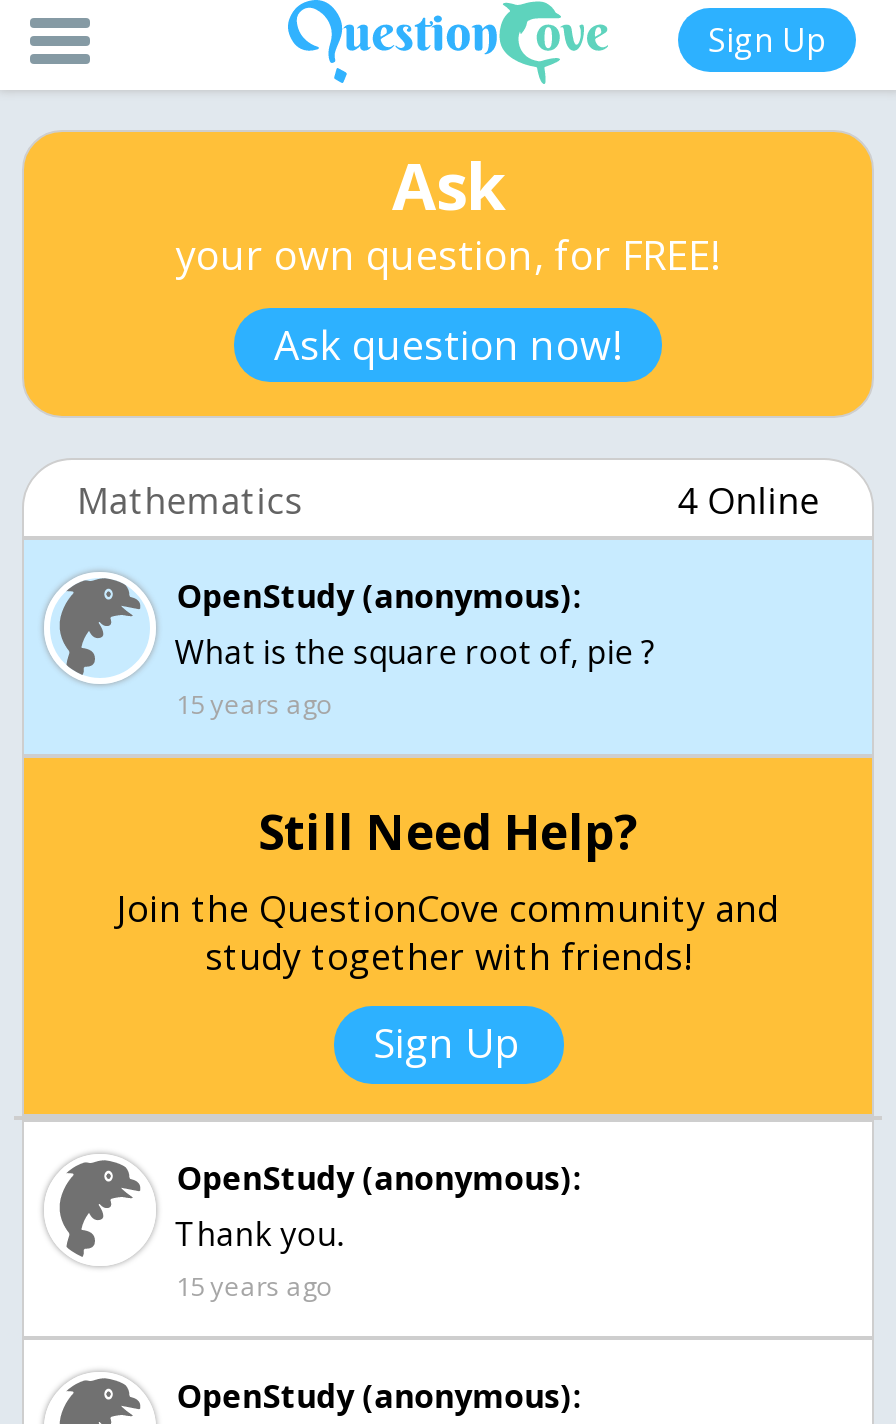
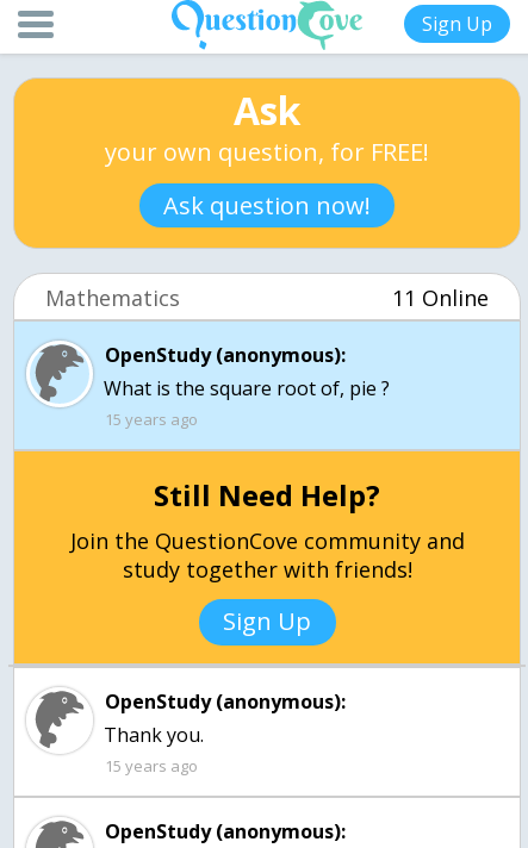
[678,476,820,524] 4 Online -> [392,283,488,312] 11 Online

